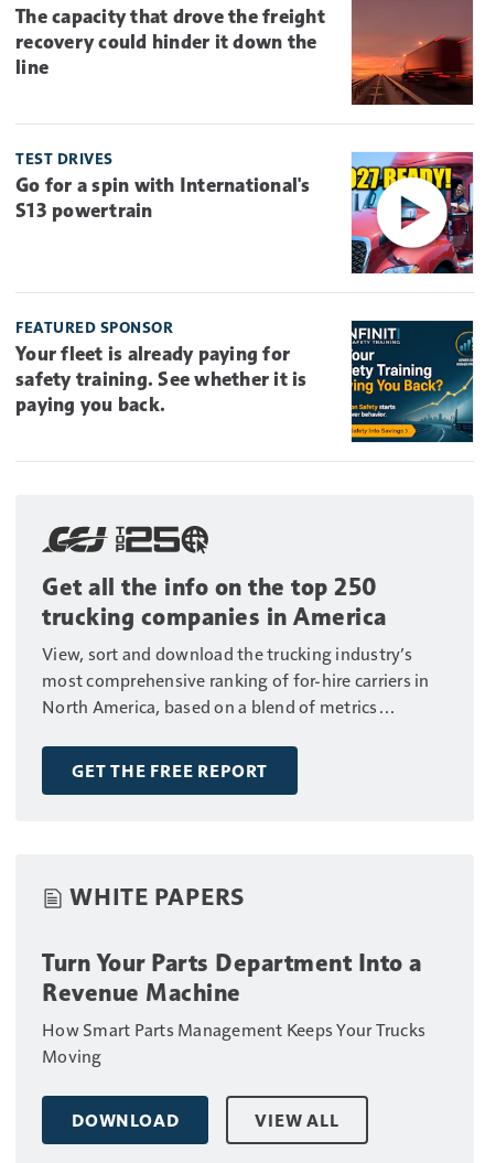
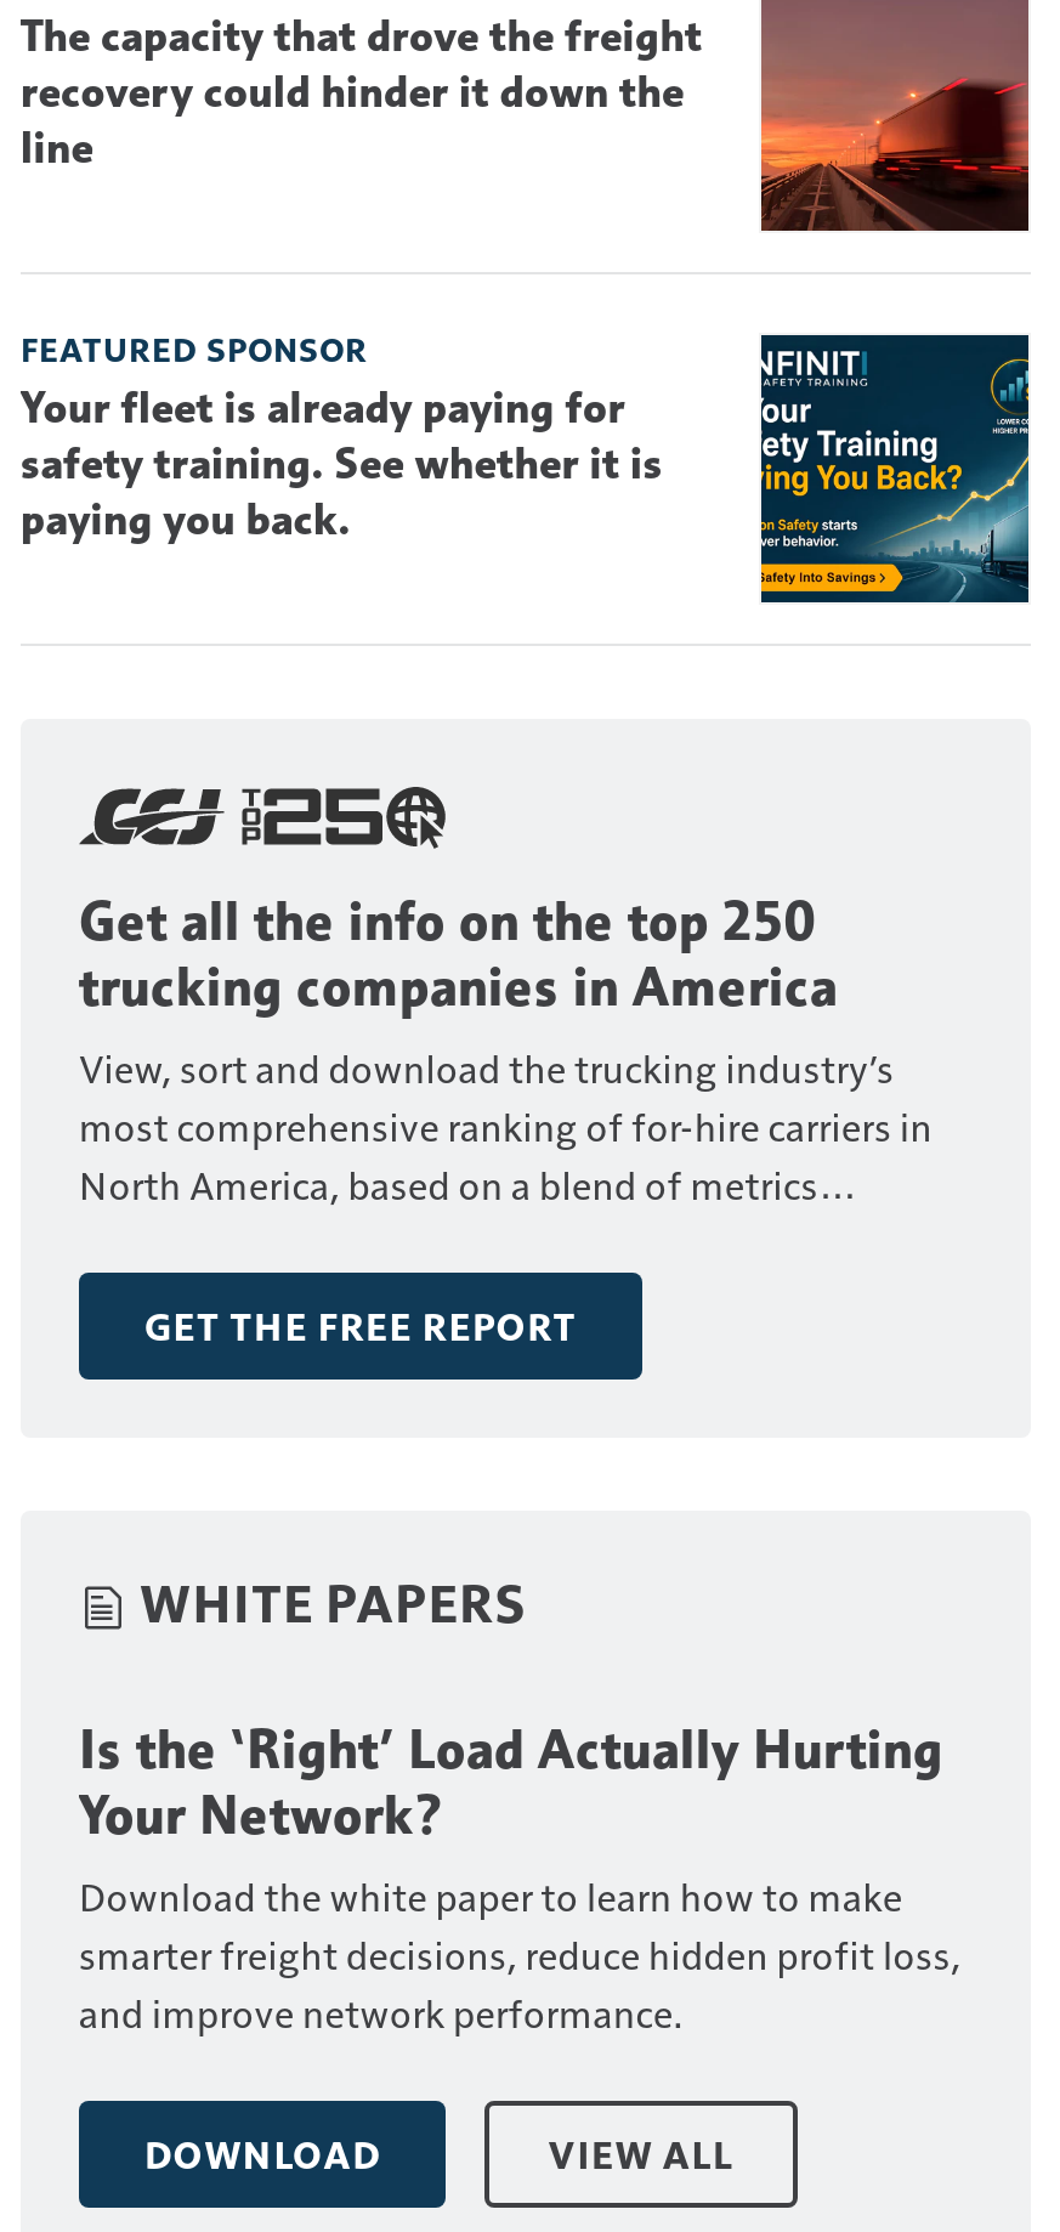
[15,149,474,274] [image] | TEST DRIVES | Go for a spin with International's | S13 powertrain -> none
moved [15,318,475,910] -> [21,329,1033,1633]: [image] | FEATURED SPONSOR | Your fleet is already paying for | ... | GET THE FREE REPORT | WHITE PAPERS
[42,947,425,1067] Turn Your Parts Department Into a | Revenue Machine | How Smart Parts Management Keeps Your Trucks | Moving -> [79,1716,961,2036] Is the ‘Right’ Load Actually Hurting | Your Network? | Download the white paper to learn how to make | smarter freight decisions, reduce hidden profit loss, | and improve network performance.

